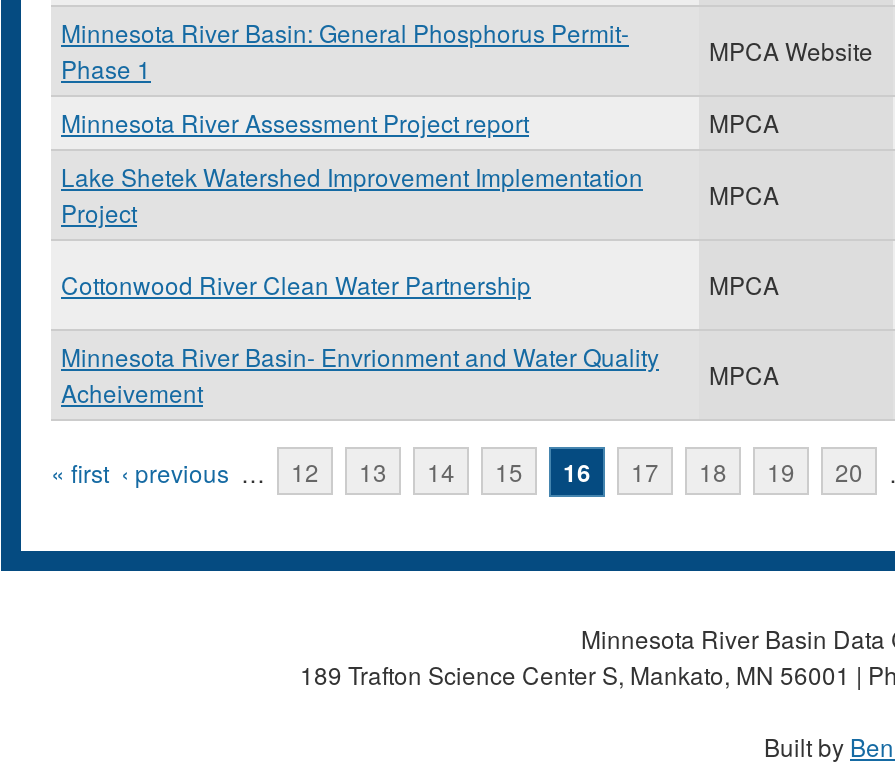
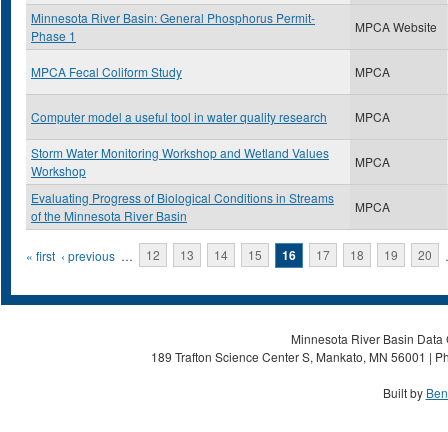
[61,105,529,139] Minnesota River Assessment Project report -> [31,63,182,80] MPCA Fecal Coliform Study
[61,159,643,229] Lake Shetek Watershed Improvement Implementation | Project -> [31,108,327,125] Computer model a useful tool in water quality research
[61,267,531,301] Cottonwood River Clean Water Partnership -> [31,144,329,179] Storm Water Monitoring Workshop and Wetland Values | Workshop
[61,339,659,409] Minnesota River Basin- Envrionment and Water Quality | Acheivement -> [31,189,334,224] Evaluating Progress of Biological Conditions in Streams | of the Minnesota River Basin

